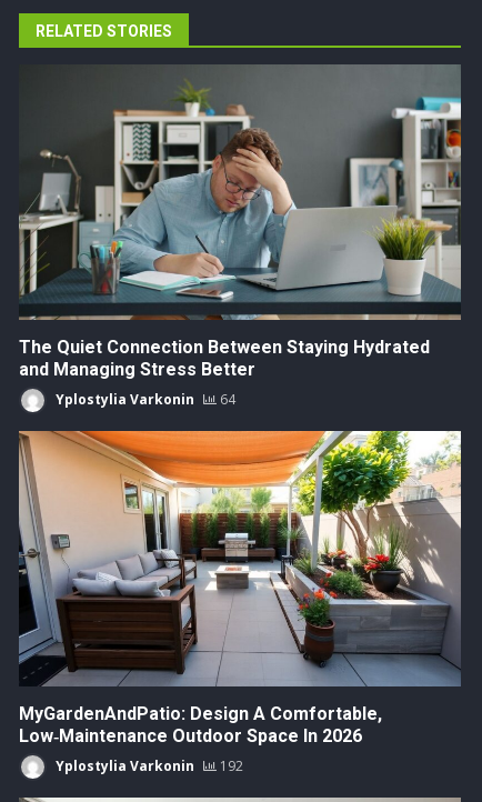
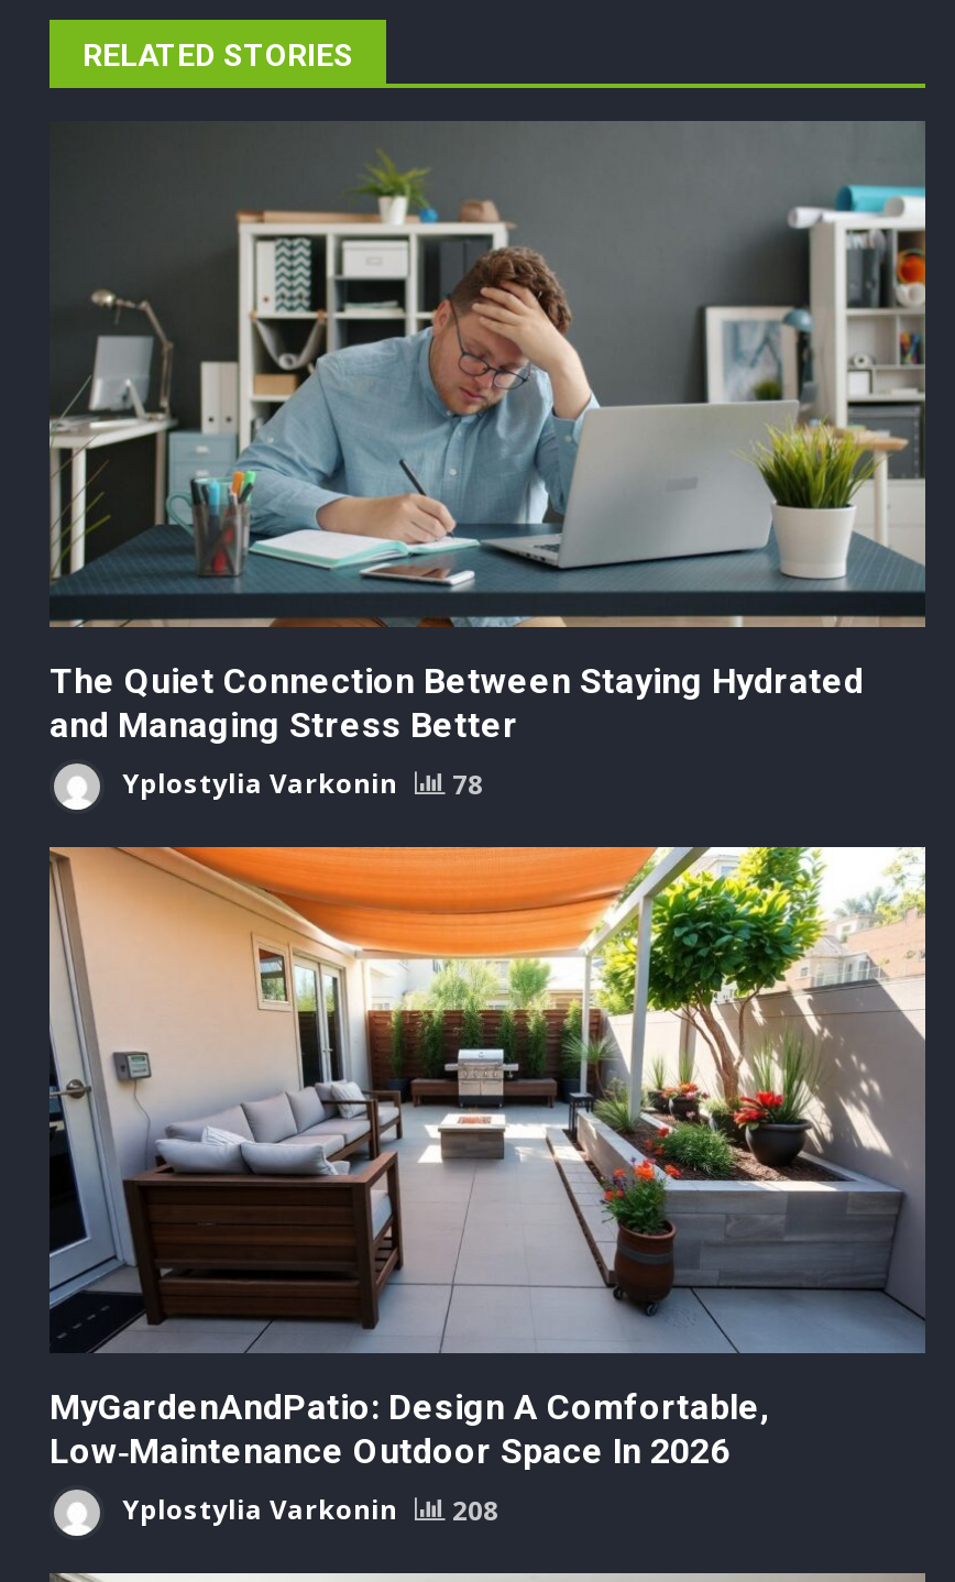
[52,389,235,408] Yplostylia Varkonin 64 -> [116,765,483,802] Yplostylia Varkonin 78
[52,756,243,775] Yplostylia Varkonin 192 -> [116,1491,498,1528] Yplostylia Varkonin 208

